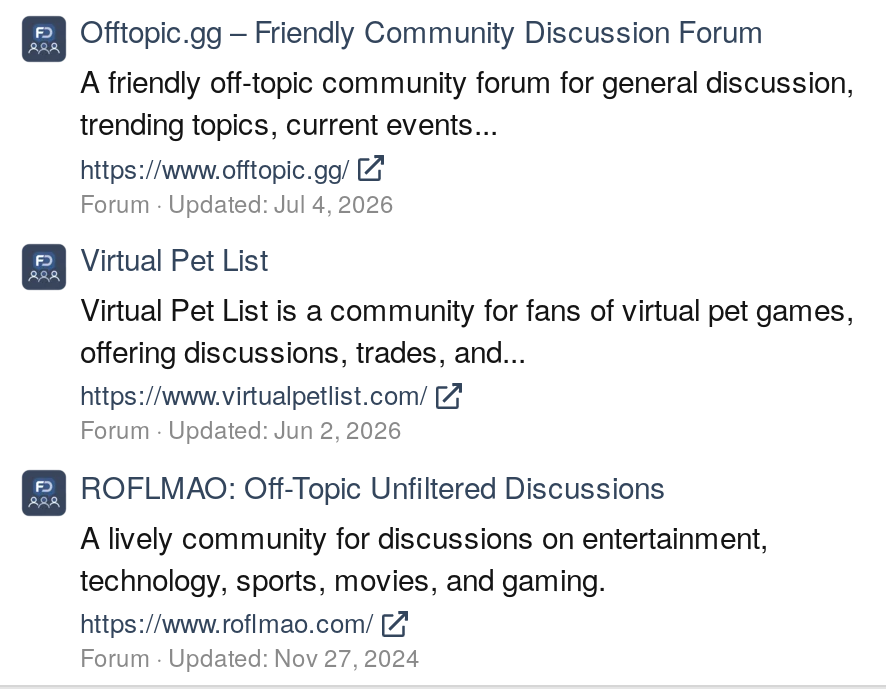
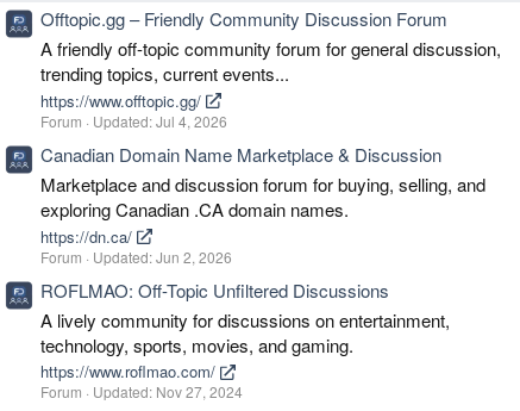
[80,237,854,414] Virtual Pet List | Virtual Pet List is a community for fans of virtual pet games, | offering discussions, trades, and... | https://www.virtualpetlist.com/ -> [40,142,485,247] Canadian Domain Name Marketplace & Discussion | Marketplace and discussion forum for buying, selling, and | exploring Canadian .CA domain names. | https://dn.ca/

